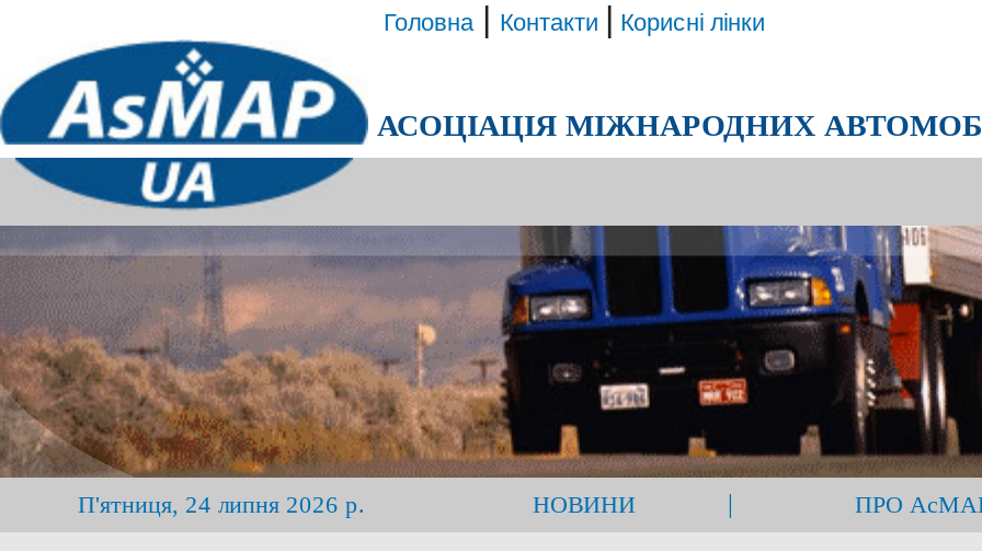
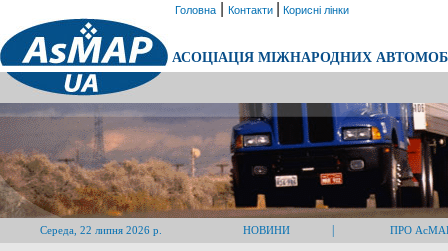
[78,491,365,517] П'ятниця, 24 липня 2026 р. -> [40,224,162,236] Середа, 22 липня 2026 р.

